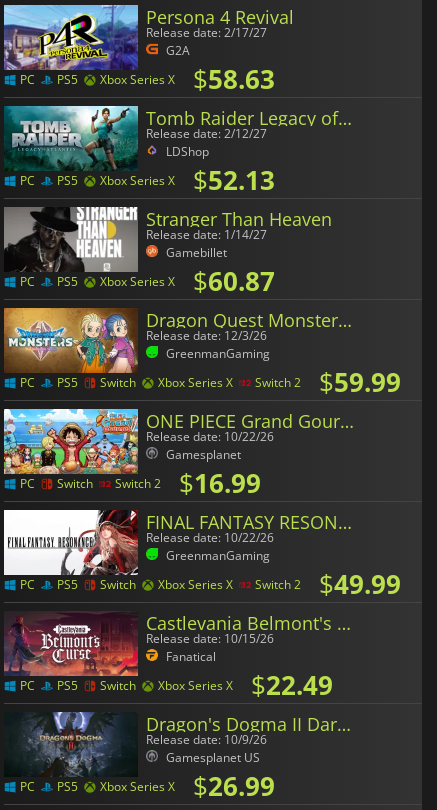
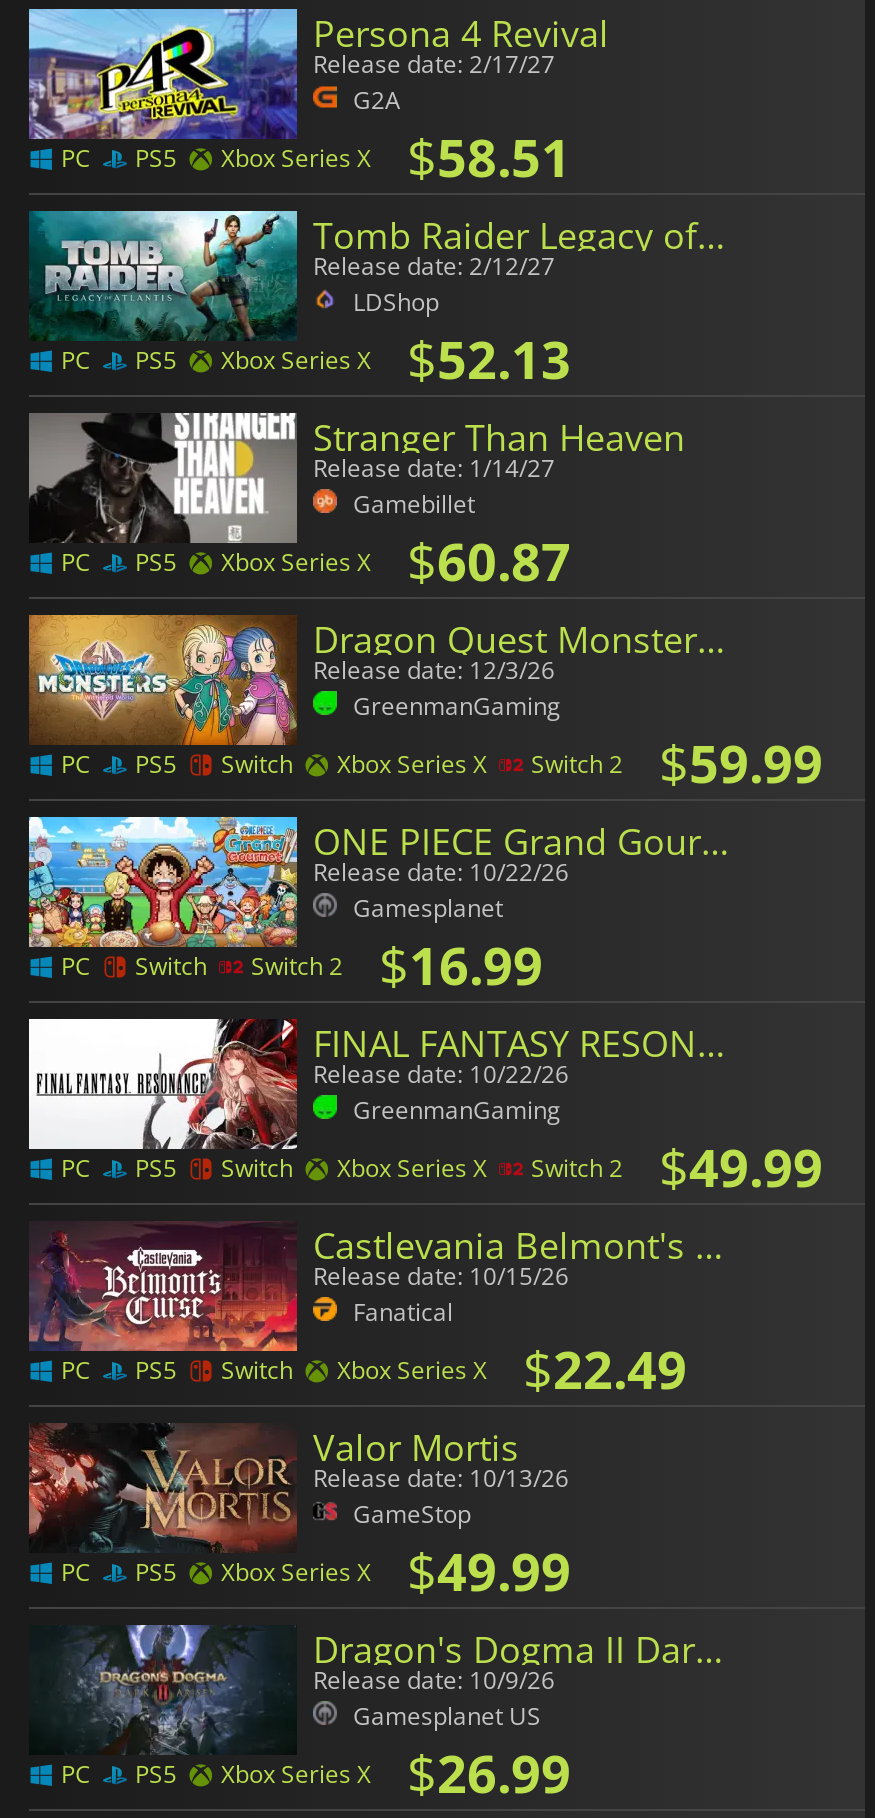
[20,61,275,97] PC PS5 Xbox Series X $58.63 -> [61,121,571,193] PC PS5 Xbox Series X $58.51
none -> [29,1422,571,1607] [image] | Valor Mortis | Release date: 10/13/26 | GameStop | PC | PS5 | Xbox Series X | $49.99

